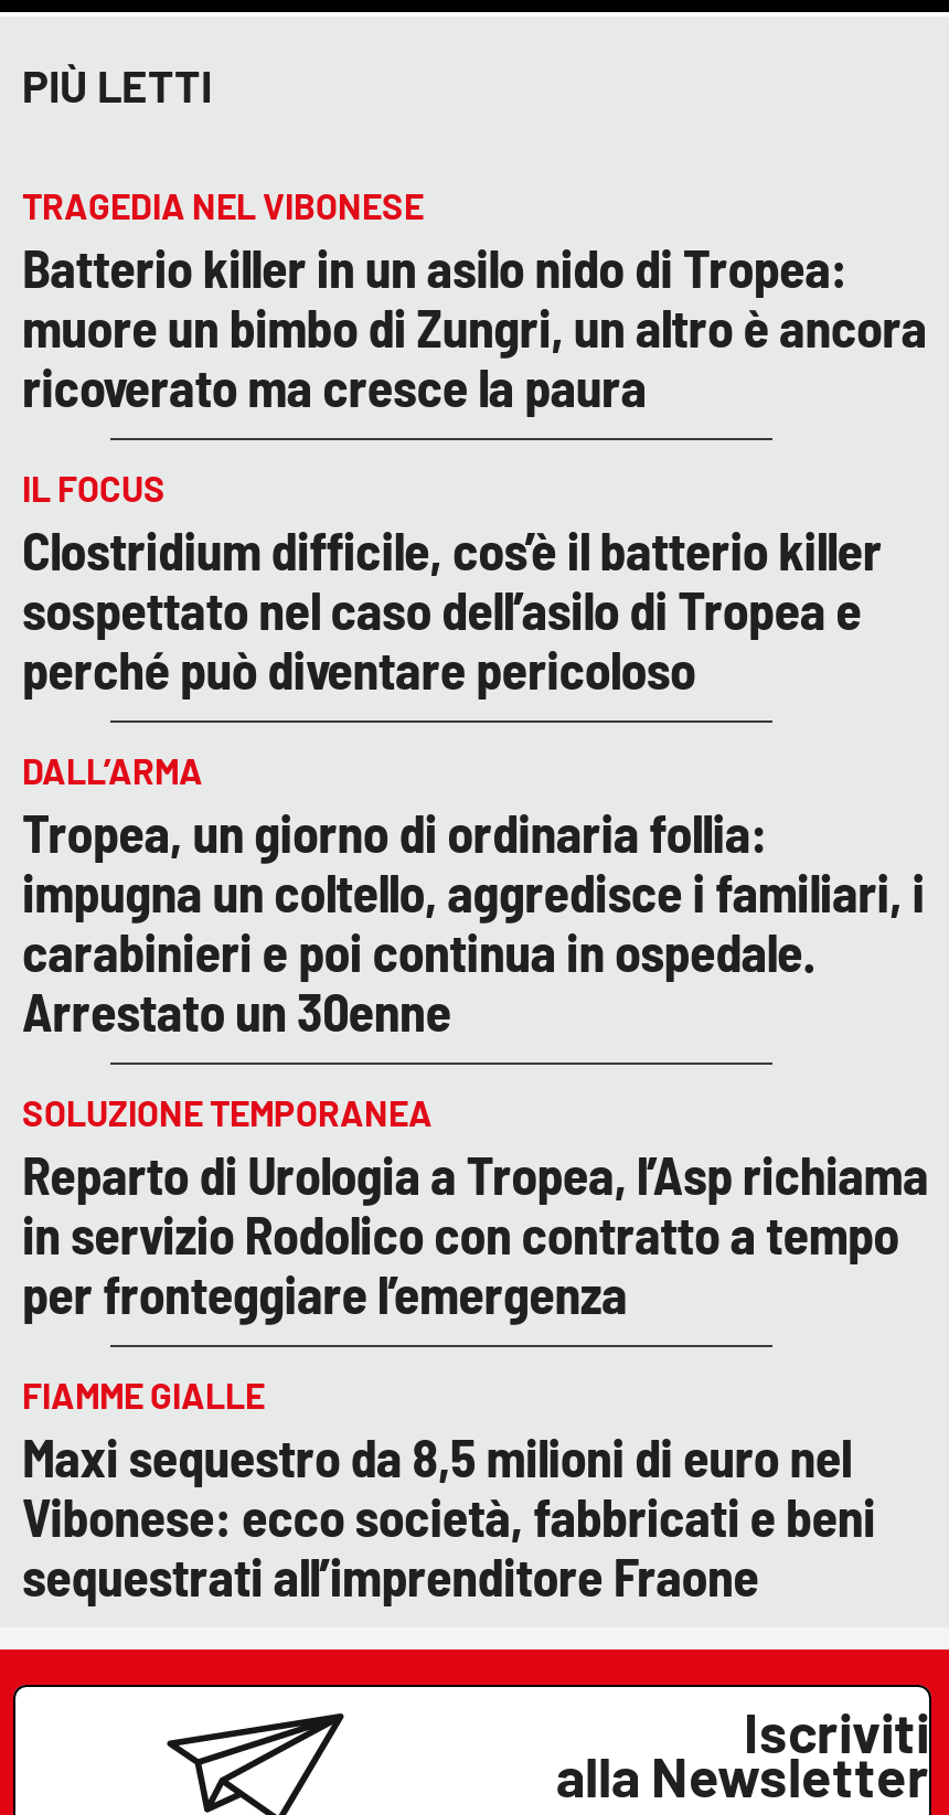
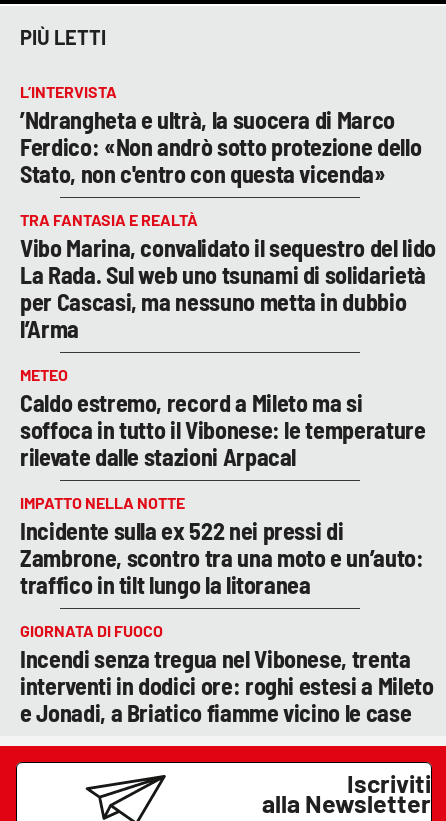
[22,184,927,418] TRAGEDIA NEL VIBONESE | Batterio killer in un asilo nido di Tropea: | muore un bimbo di Zungri, un altro è ancora | ricoverato ma cresce la paura -> [20,82,421,188] L’INTERVISTA | ’Ndrangheta e ultrà, la suocera di Marco | Ferdico: «Non andrò sotto protezione dello | Stato, non c'entro con questa vicenda»
[22,467,882,701] IL FOCUS | Clostridium difficile, cos’è il batterio killer | sospettato nel caso dell’asilo di Tropea e | perché può diventare pericoloso -> [20,210,436,343] TRA FANTASIA E REALTÀ | Vibo Marina, convalidato il sequestro del lido | La Rada. Sul web uno tsunami di solidarietà | per Cascasi, ma nessuno metta in dubbio | l’Arma
[22,749,925,1043] DALL’ARMA | Tropea, un giorno di ordinaria follia: | impugna un coltello, aggredisce i familiari, i | carabinieri e poi continua in ospedale. | Arrestato un 30enne -> [20,365,426,471] METEO | Caldo estremo, record a Mileto ma si | soffoca in tutto il Vibonese: le temperature | rilevate dalle stazioni Arpacal
[22,1091,928,1325] SOLUZIONE TEMPORANEA | Reparto di Urologia a Tropea, l’Asp richiama | in servizio Rodolico con contratto a tempo | per fronteggiare l’emergenza -> [20,493,424,599] IMPATTO NELLA NOTTE | Incidente sulla ex 522 nei pressi di | Zambrone, scontro tra una moto e un’auto: | traffico in tilt lungo la litoranea
[22,1374,876,1608] FIAMME GIALLE | Maxi sequestro da 8,5 milioni di euro nel | Vibonese: ecco società, fabbricati e beni | sequestrati all’imprenditore Fraone -> [20,621,434,727] GIORNATA DI FUOCO | Incendi senza tregua nel Vibonese, trenta | interventi in dodici ore: roghi estesi a Mileto | e Jonadi, a Briatico fiamme vicino le case

